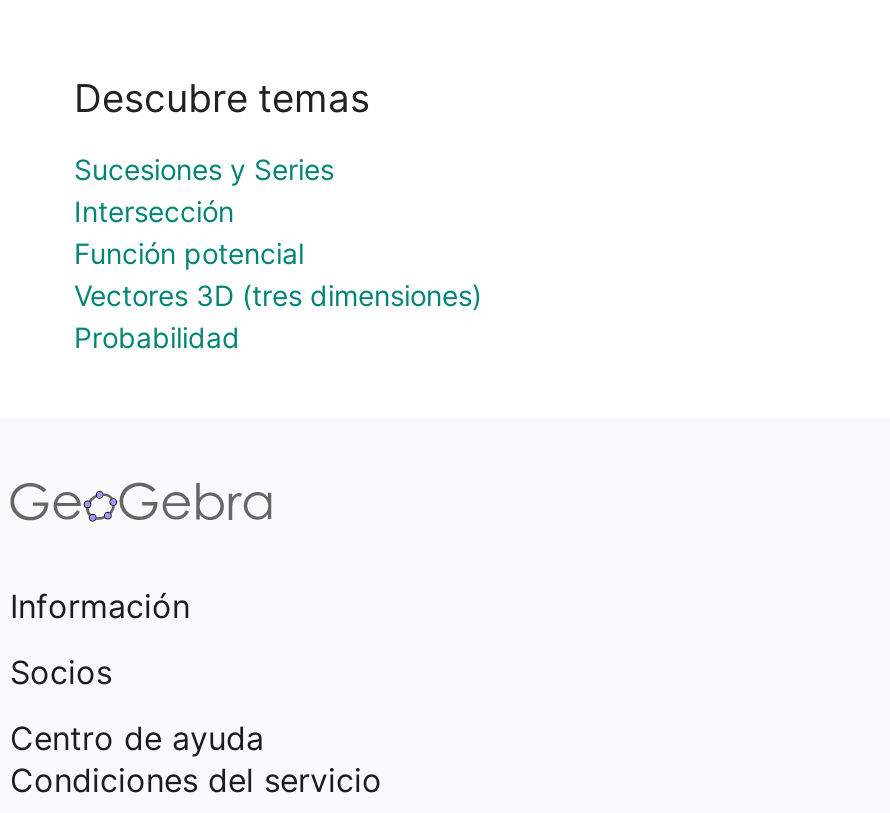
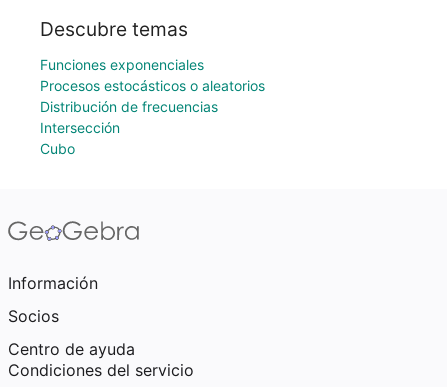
[74,152,334,186] Sucesiones y Series -> [40,56,265,115] Funciones exponenciales | Procesos estocásticos o aleatorios | Distribución de frecuencias
moved [74,194,234,228] -> [40,119,120,136]: Intersección
[74,236,482,354] Función potencial | Vectores 3D (tres dimensiones) | Probabilidad -> [40,140,75,157] Cubo

